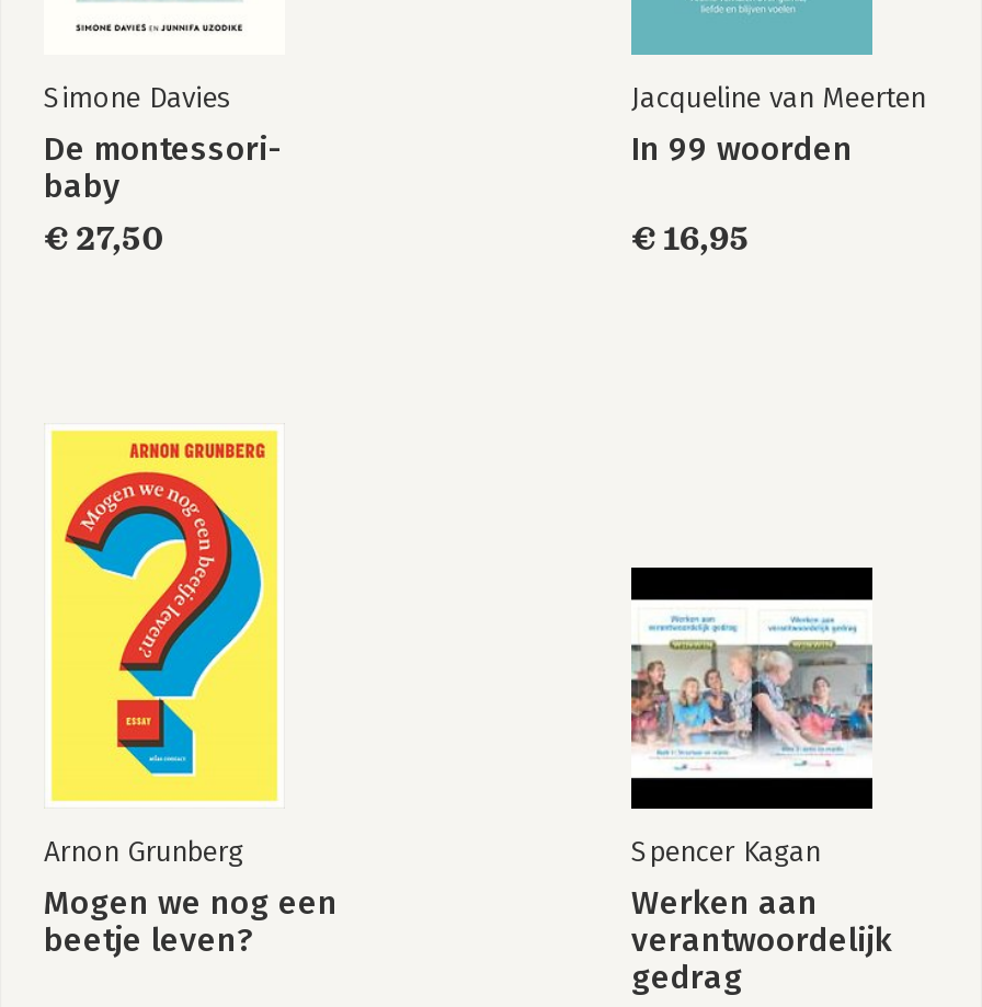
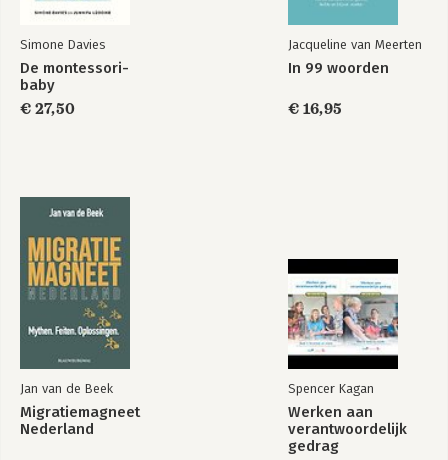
[44,430,338,960] [image] | Arnon Grunberg | Mogen we nog een | beetje leven? -> [19,196,140,438] [image] | Jan van de Beek | Migratiemagneet | Nederland

